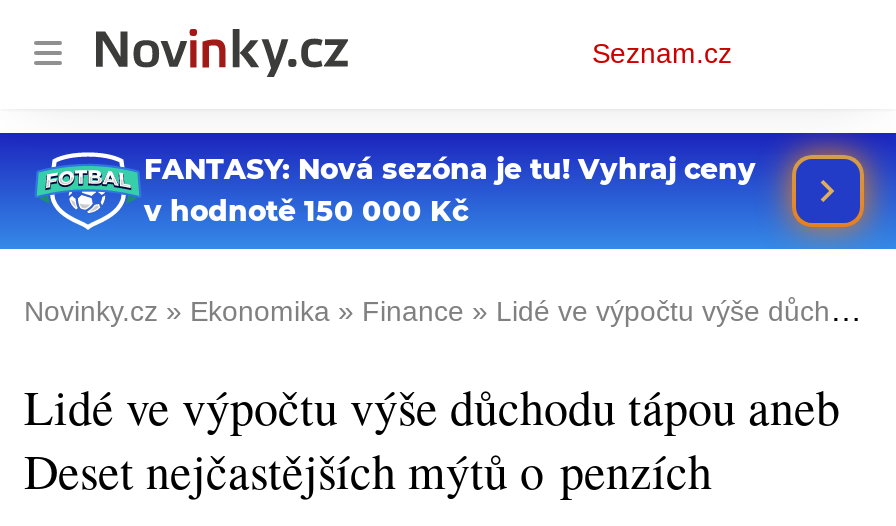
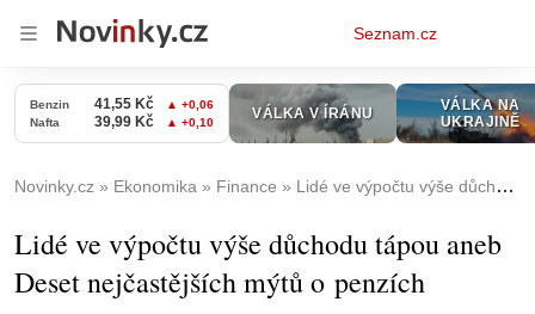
[6,131,890,251] [image] -> [4,81,531,149] [image]

